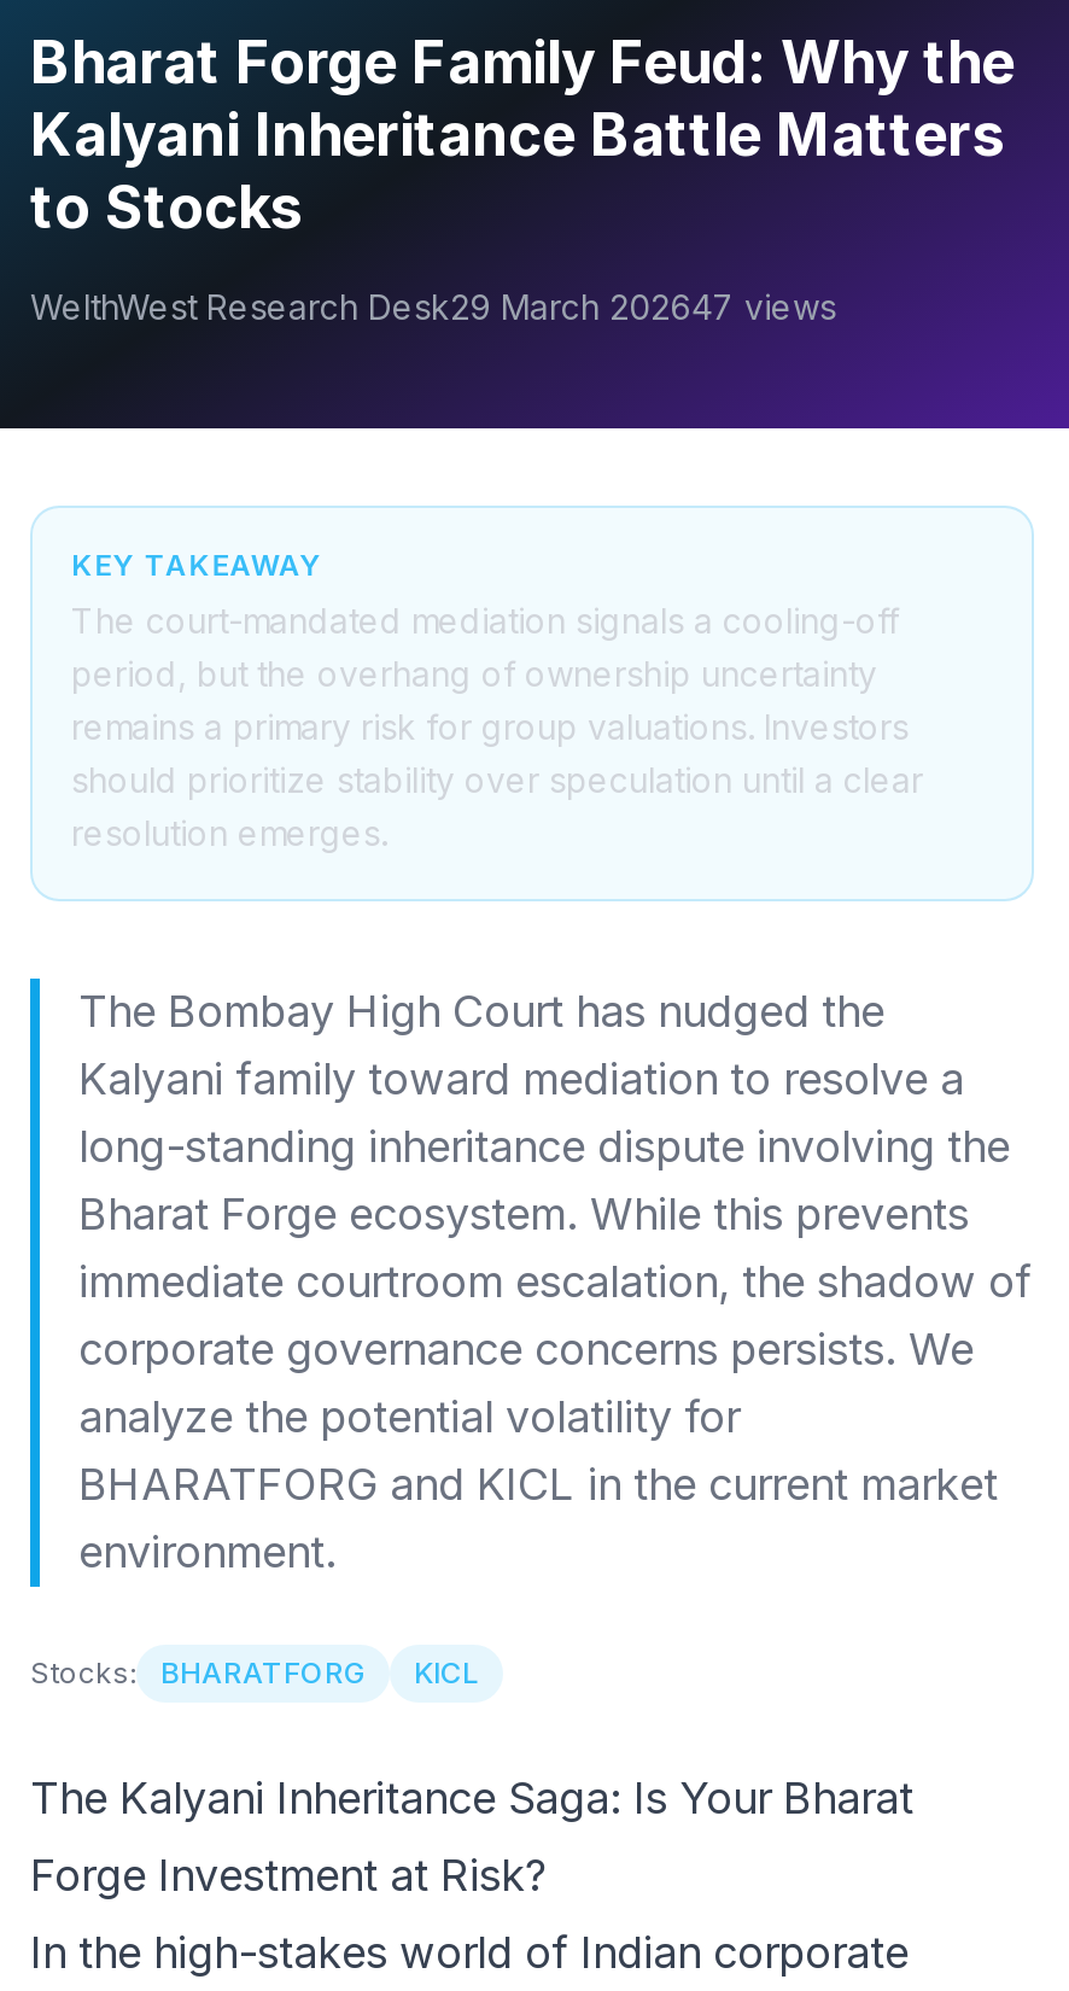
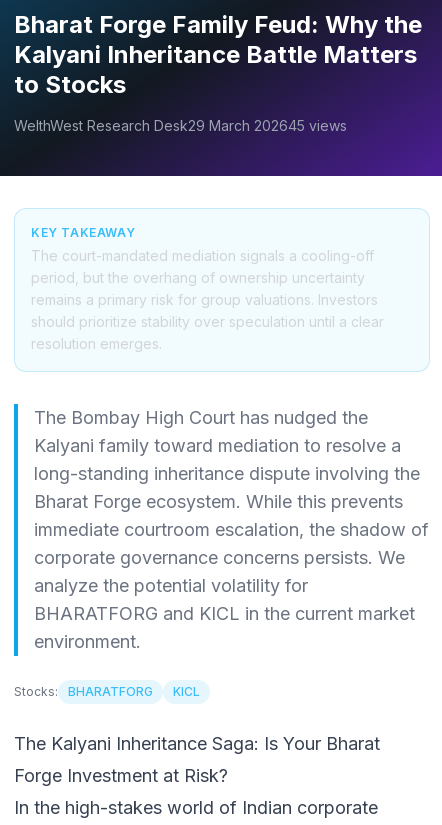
[30,286,836,327] WelthWest Research Desk29 March 202647 views -> [14,117,347,134] WelthWest Research Desk29 March 202645 views

